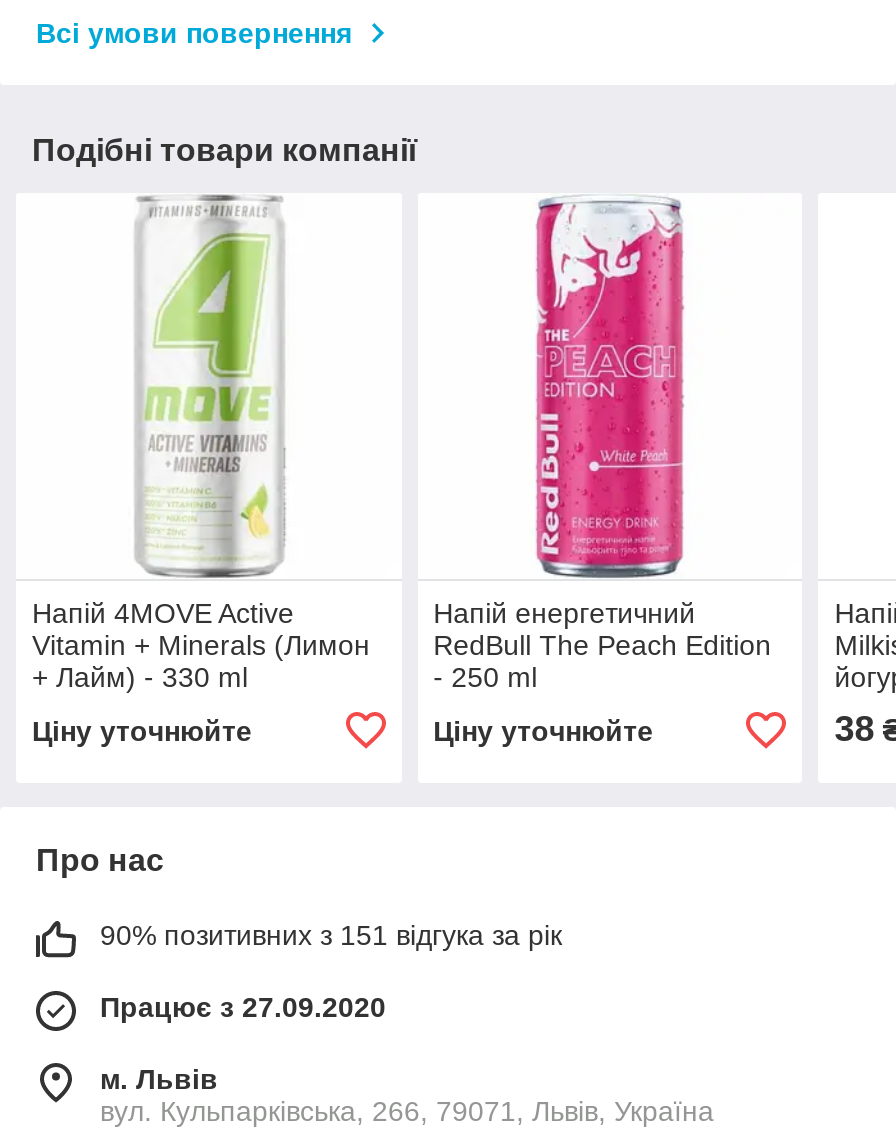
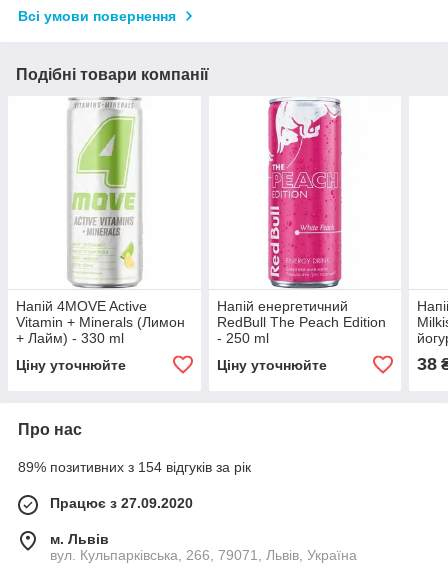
[100,919,562,951] 90% позитивних з 151 відгука за рік -> [18,459,251,475] 89% позитивних з 154 відгуків за рік

